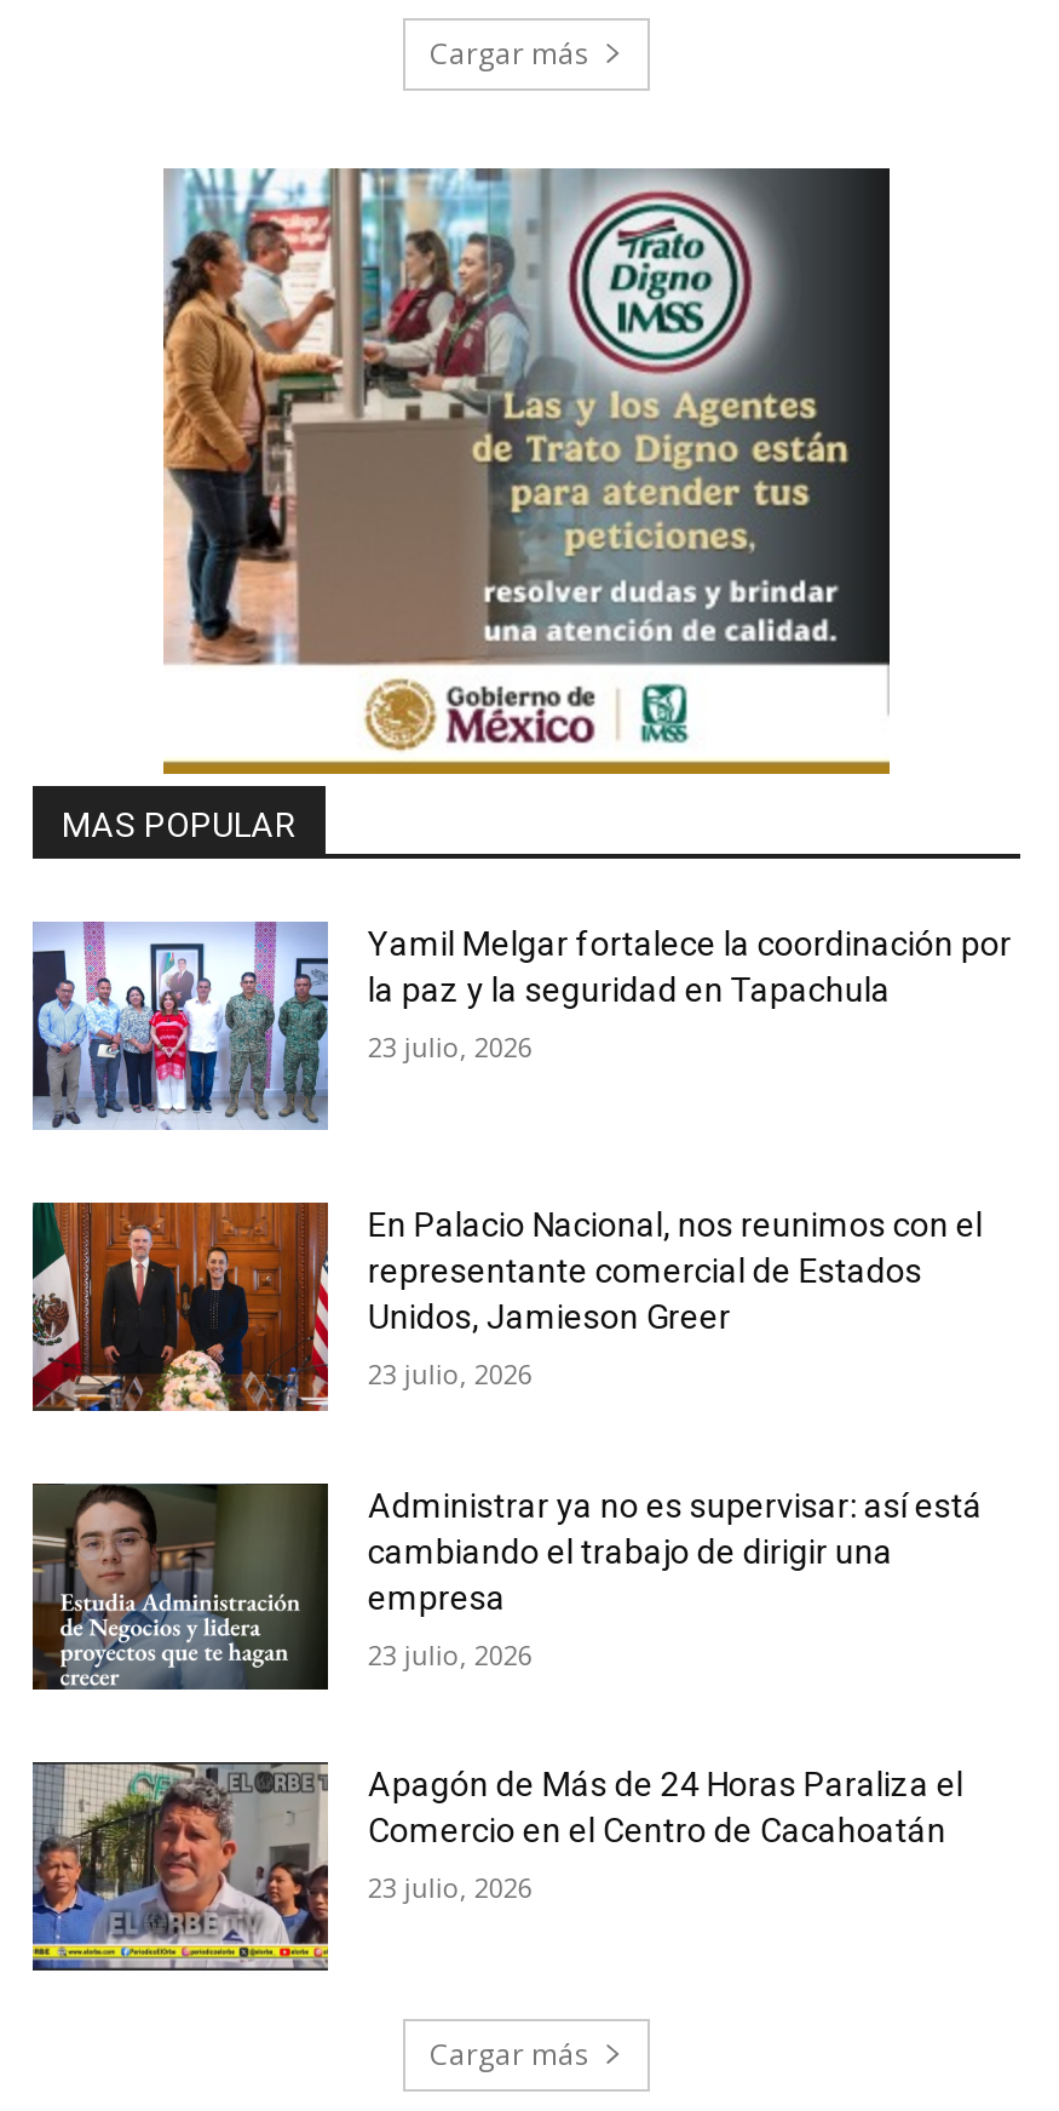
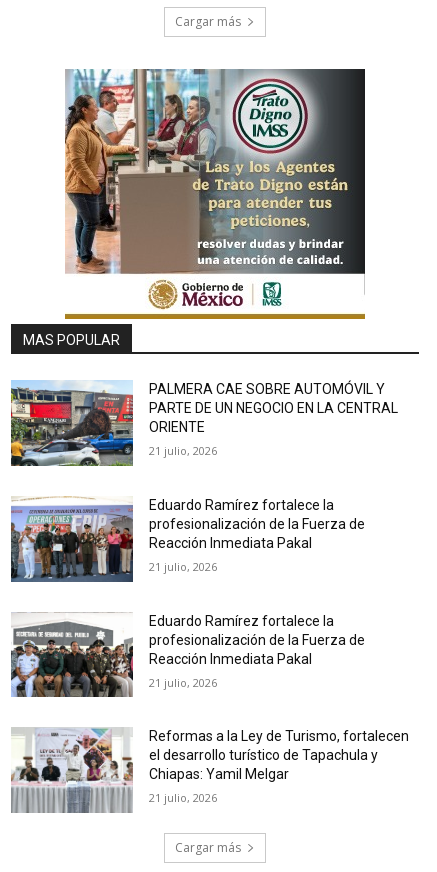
[30,922,1012,1130] [image] | Yamil Melgar fortalece la coordinación por | la paz y la seguridad en Tapachula -> [10,381,398,467] [image] | PALMERA CAE SOBRE AUTOMÓVIL Y | PARTE DE UN NEGOCIO EN LA CENTRAL | ORIENTE
[368,1029,532,1065] 23 julio, 2026 -> [149,443,217,458] 21 julio, 2026
[30,1200,983,1413] [image] | En Palacio Nacional, nos reunimos con el | representante comercial de Estados | Unidos, Jamieson Greer -> [11,496,365,583] [image] | Eduardo Ramírez fortalece la | profesionalización de la Fuerza de | Reacción Inmediata Pakal
[368,1355,532,1392] 23 julio, 2026 -> [149,559,217,574] 21 julio, 2026
[30,1481,983,1692] [image] | Administrar ya no es supervisar: así está | cambiando el trabajo de dirigir una | empresa -> [10,612,365,698] [image] | Eduardo Ramírez fortalece la | profesionalización de la Fuerza de | Reacción Inmediata Pakal
[368,1636,532,1672] 23 julio, 2026 -> [149,675,217,690] 21 julio, 2026
[30,1760,963,1971] [image] | Apagón de Más de 24 Horas Paraliza el | Comercio en el Centro de Cacahoatán -> [11,727,409,813] [image] | Reformas a la Ley de Turismo, fortalecen | el desarrollo turístico de Tapachula y | Chiapas: Yamil Melgar
[368,1870,532,1906] 23 julio, 2026 -> [149,790,217,805] 21 julio, 2026

